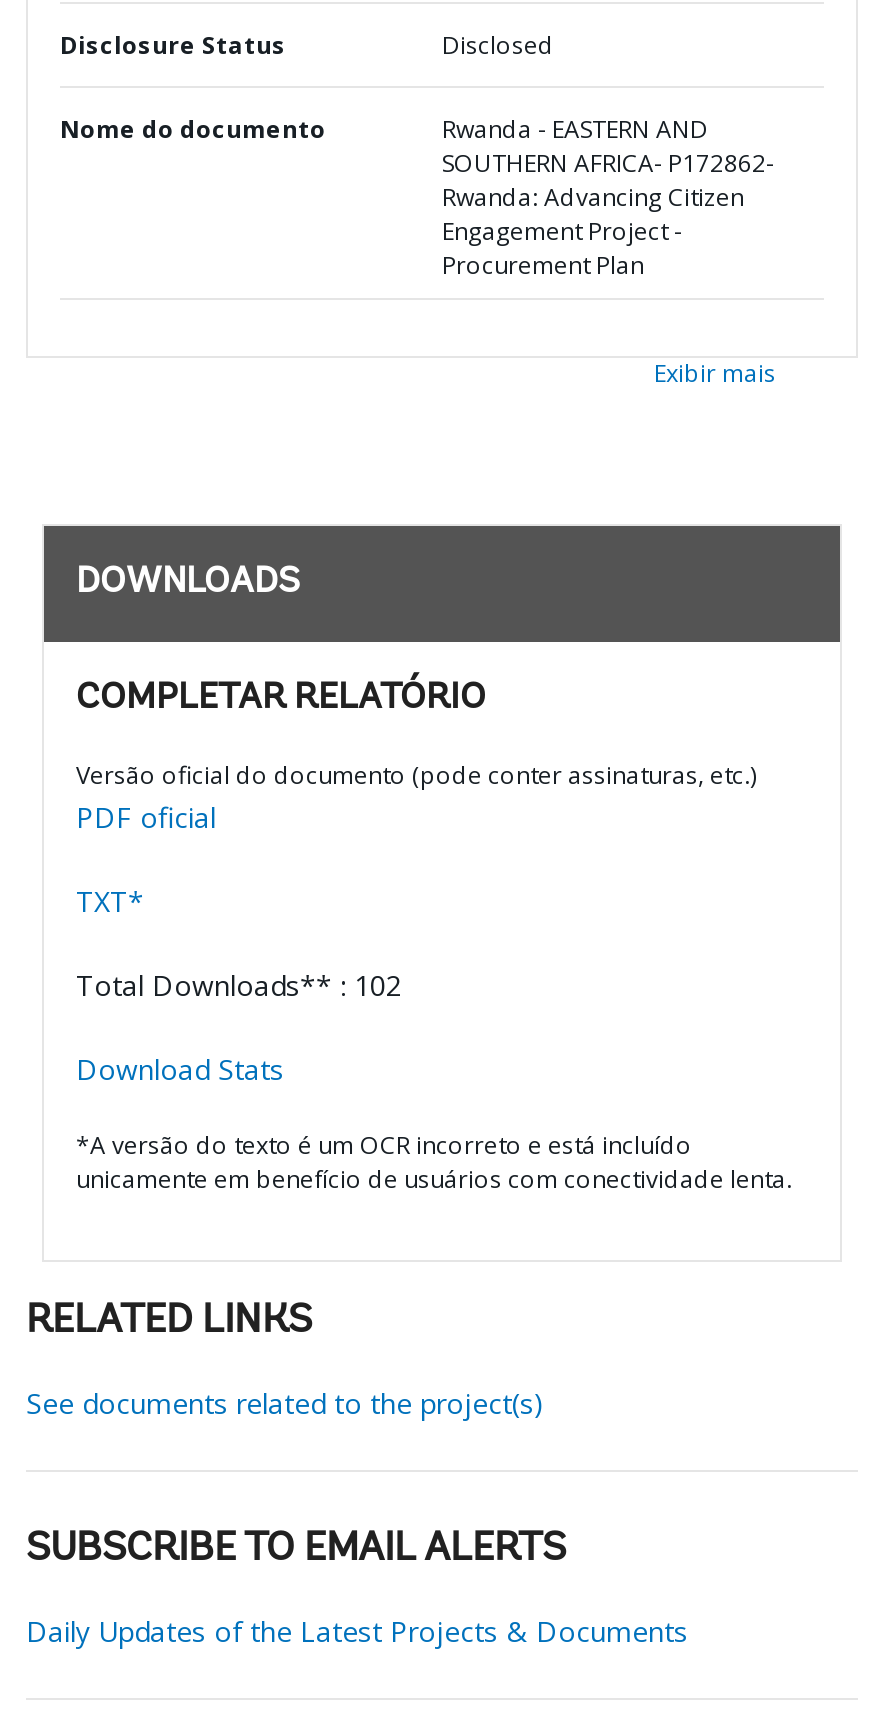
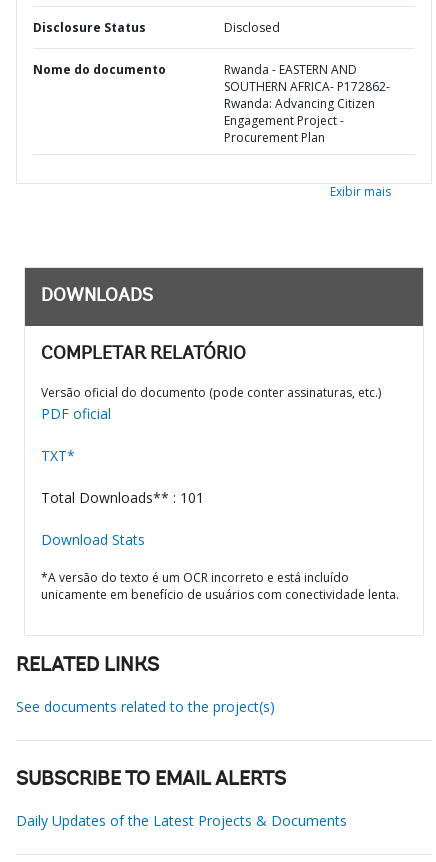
[76,966,402,1004] Total Downloads** : 102 -> [41,488,204,507] Total Downloads** : 101

